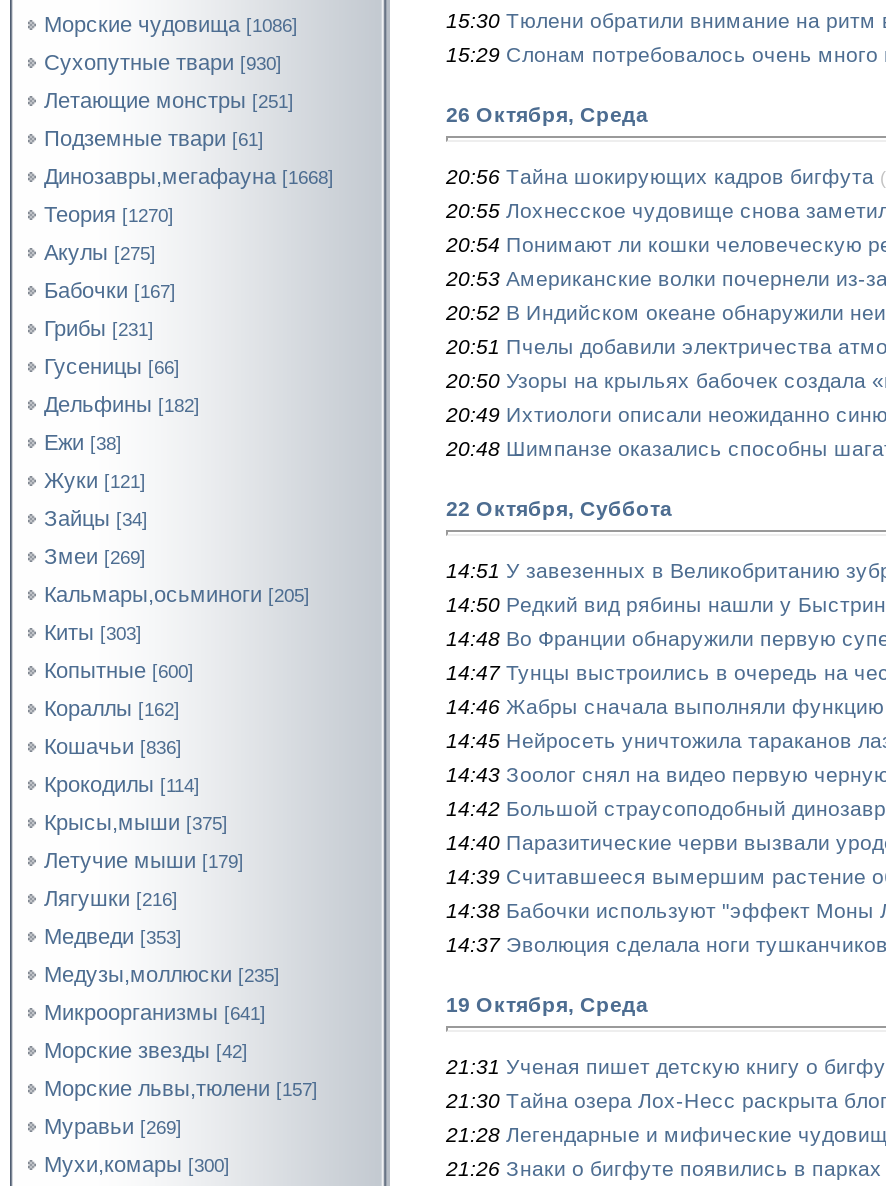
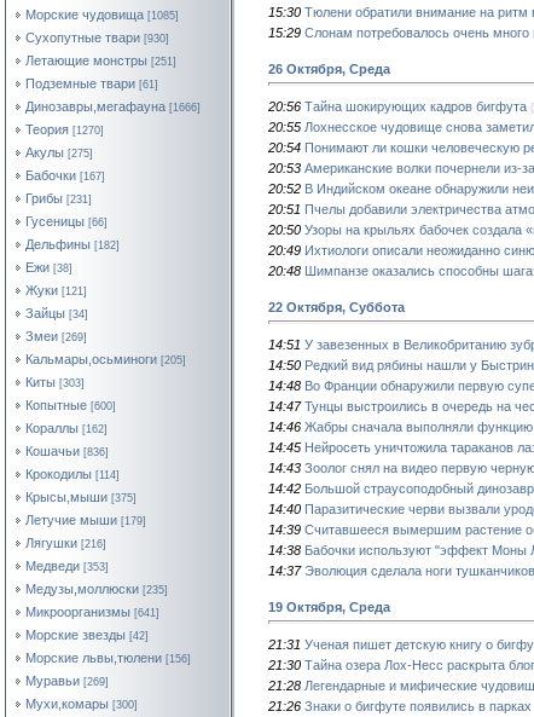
[44,12,298,36] Морские чудовища [1086] -> [25,7,179,22] Морские чудовища [1085]
[44,164,334,188] Динозавры,мегафауна [1668] -> [25,99,201,114] Динозавры,мегафауна [1666]
[44,1076,318,1100] Морские львы,тюлени [157] -> [25,650,191,665] Морские львы,тюлени [156]

